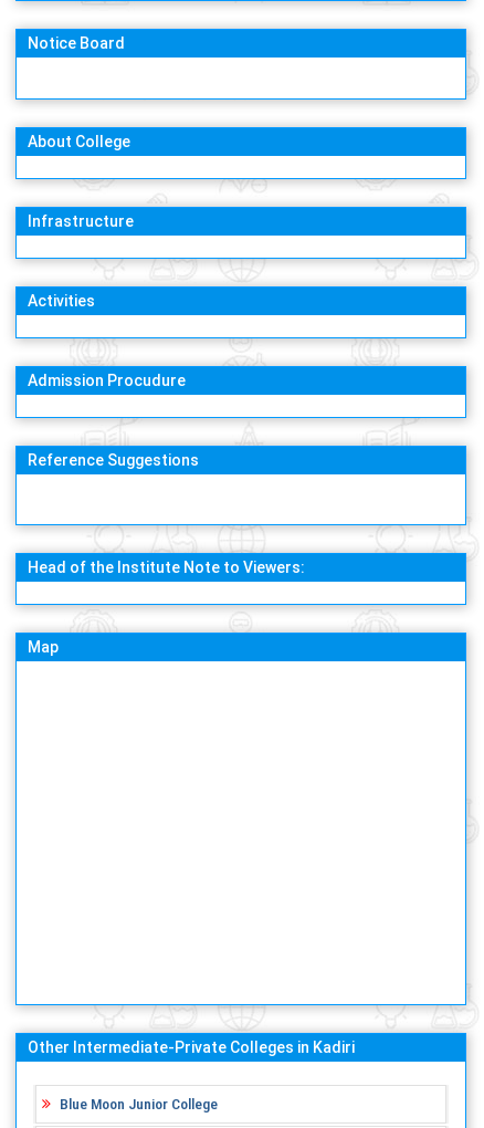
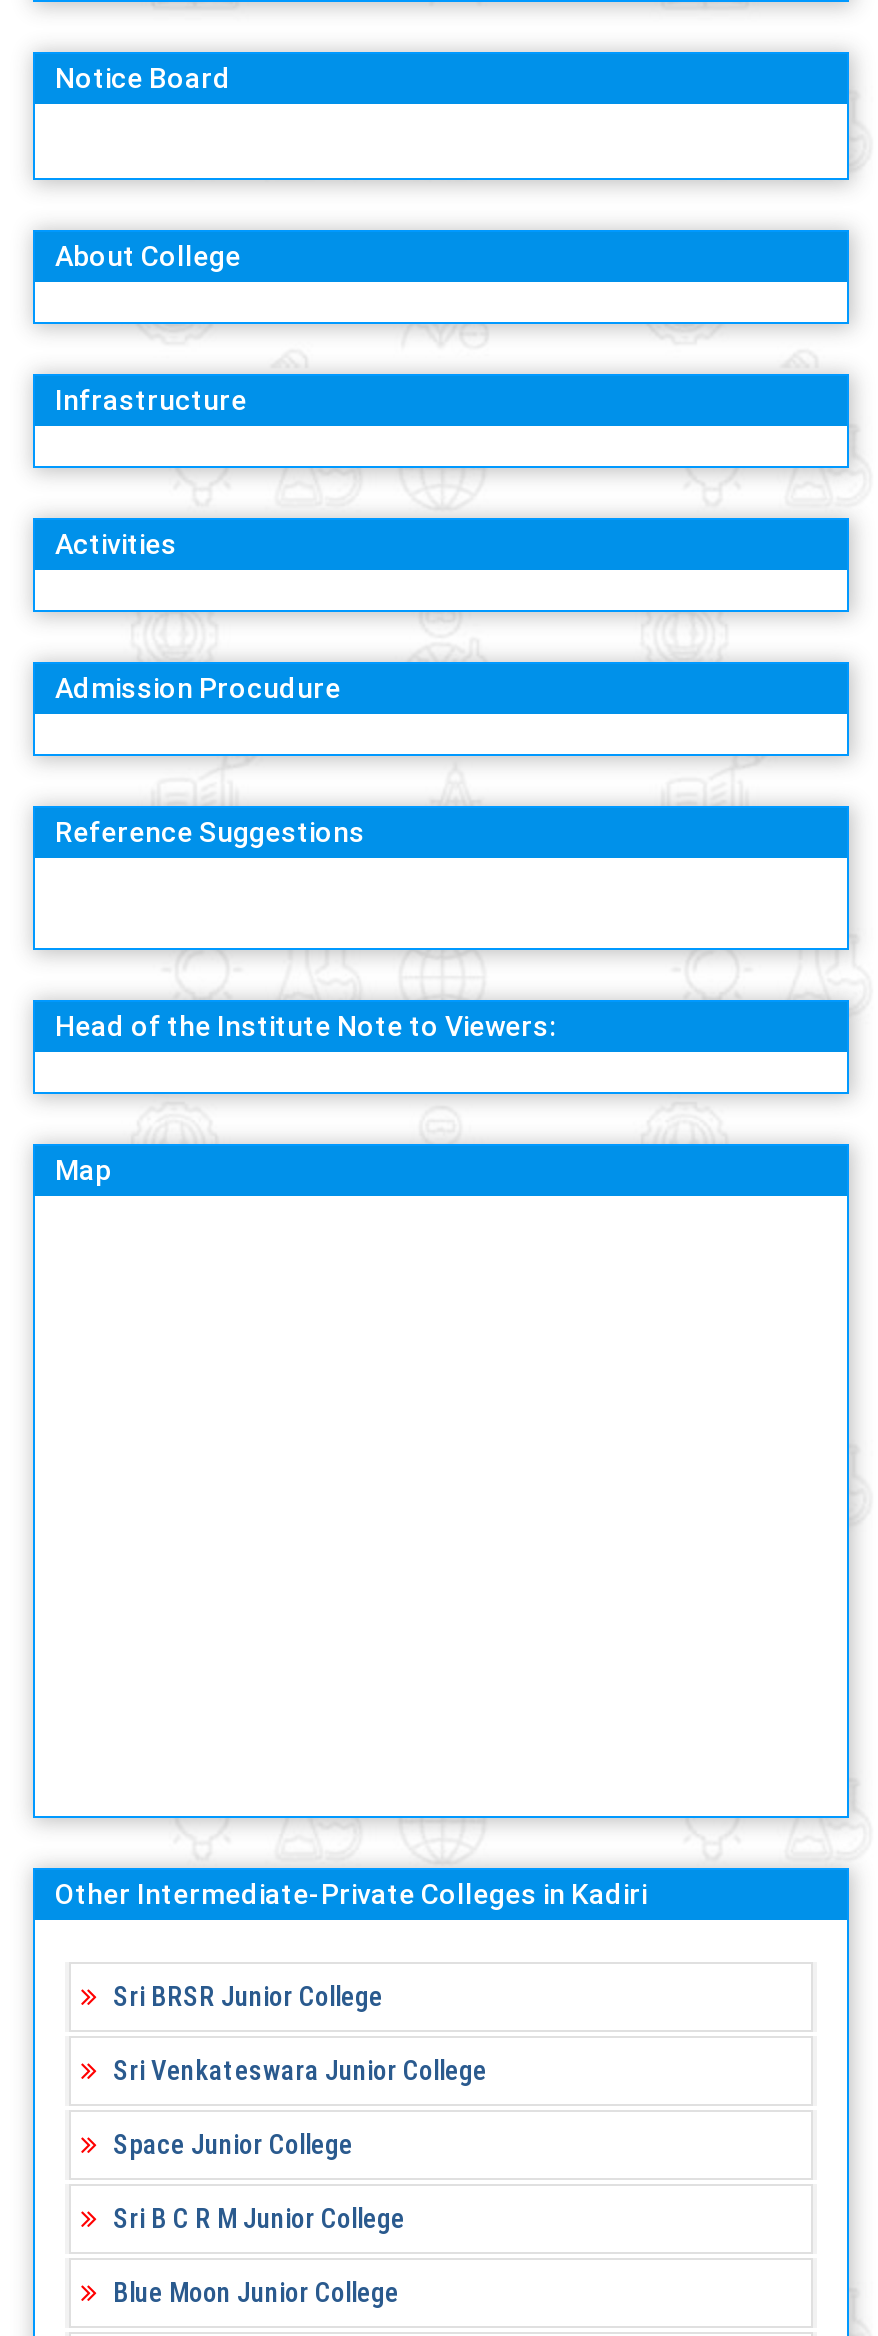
none -> [113,1980,487,2234] Sri BRSR Junior College | Sri Venkateswara Junior College | Space Junior College | Sri B C R M Junior College

